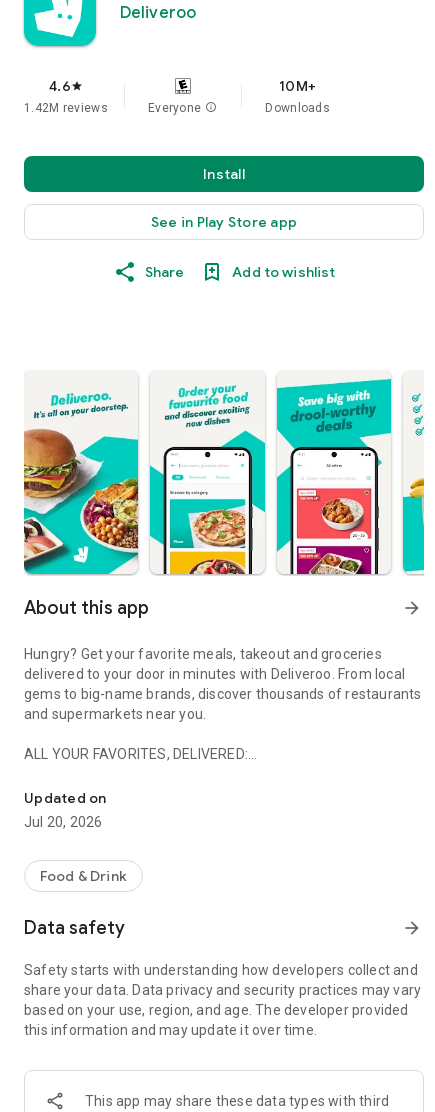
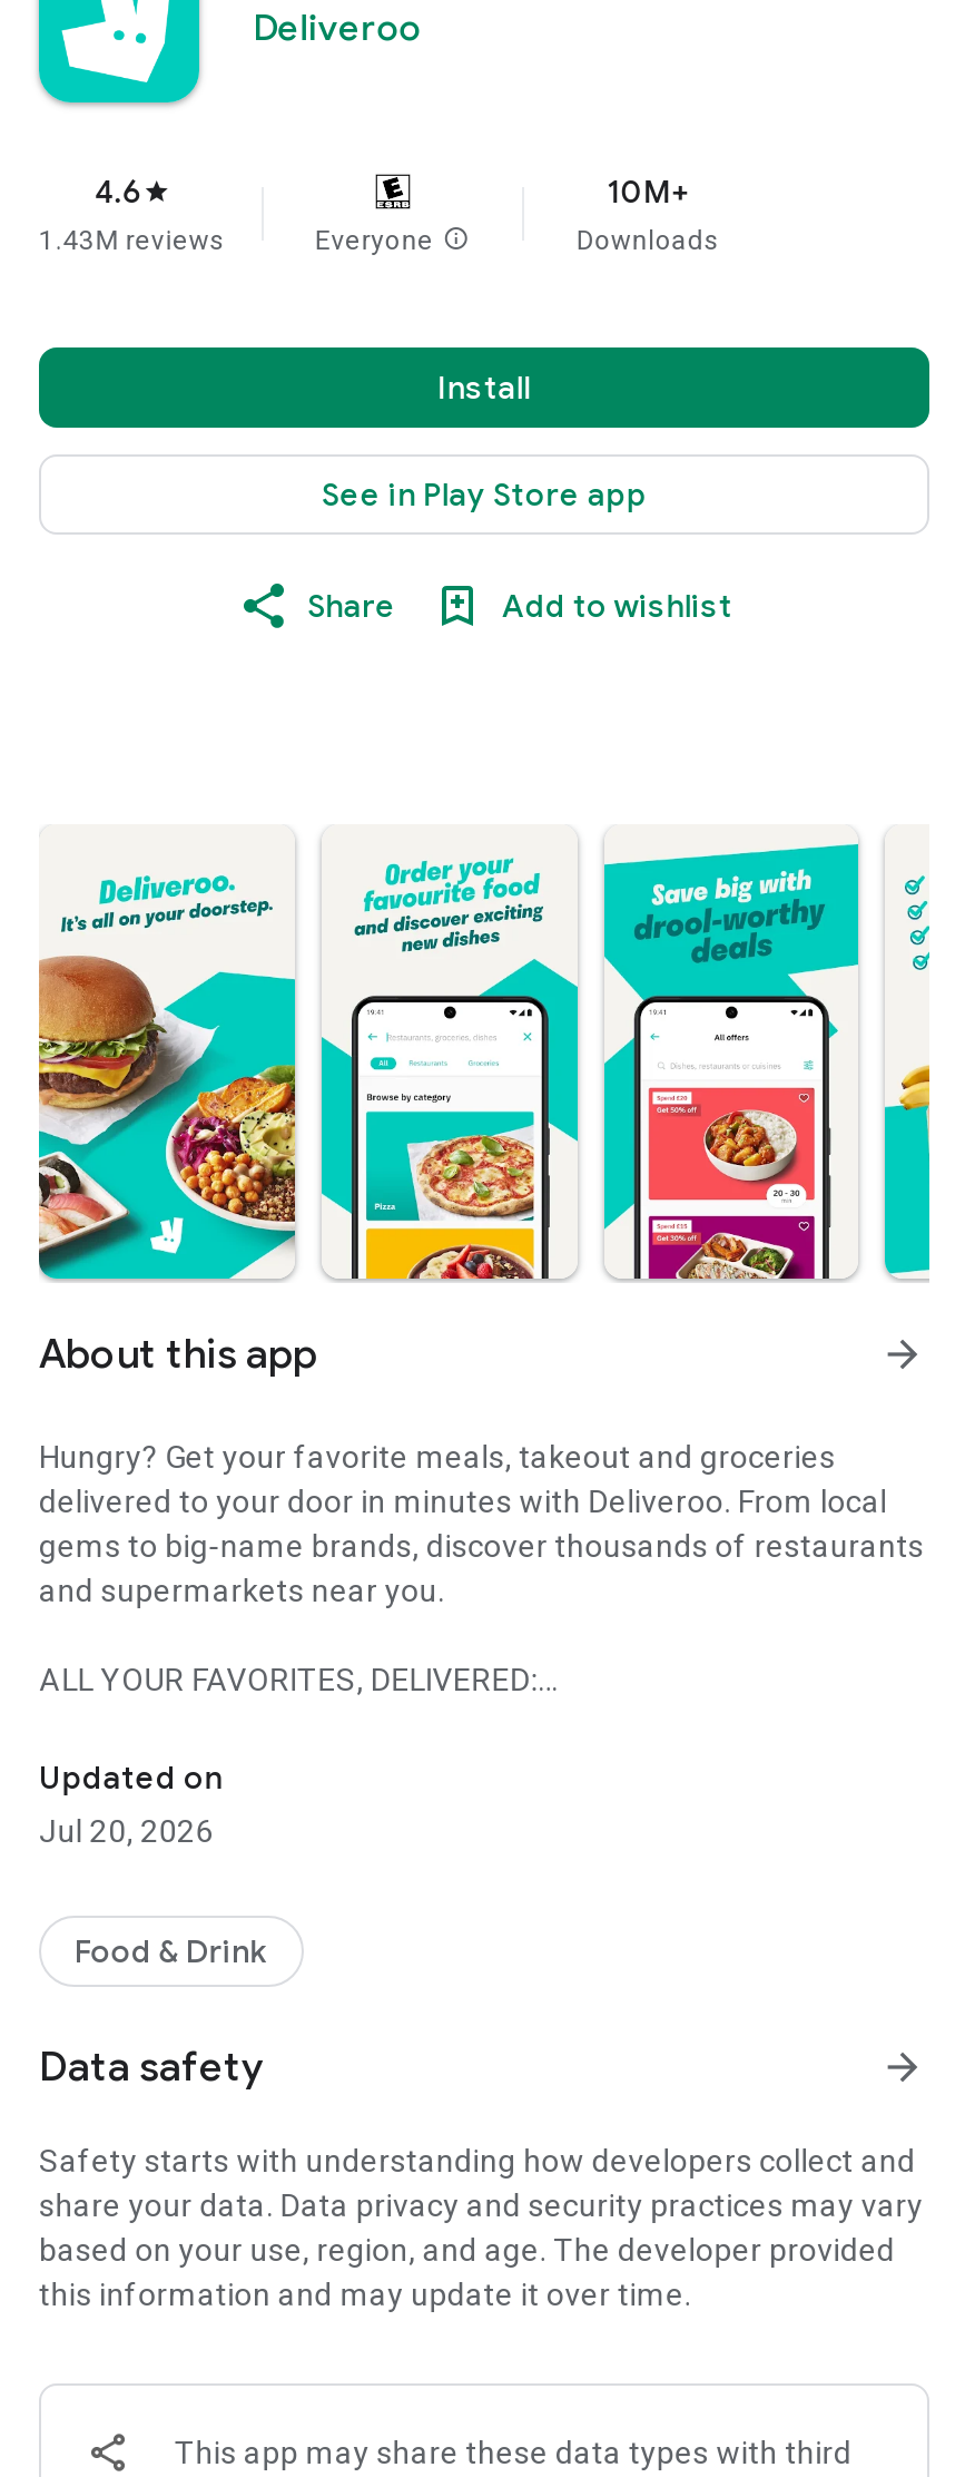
[24,101,108,115] 1.42M reviews -> [39,225,226,256] 1.43M reviews

